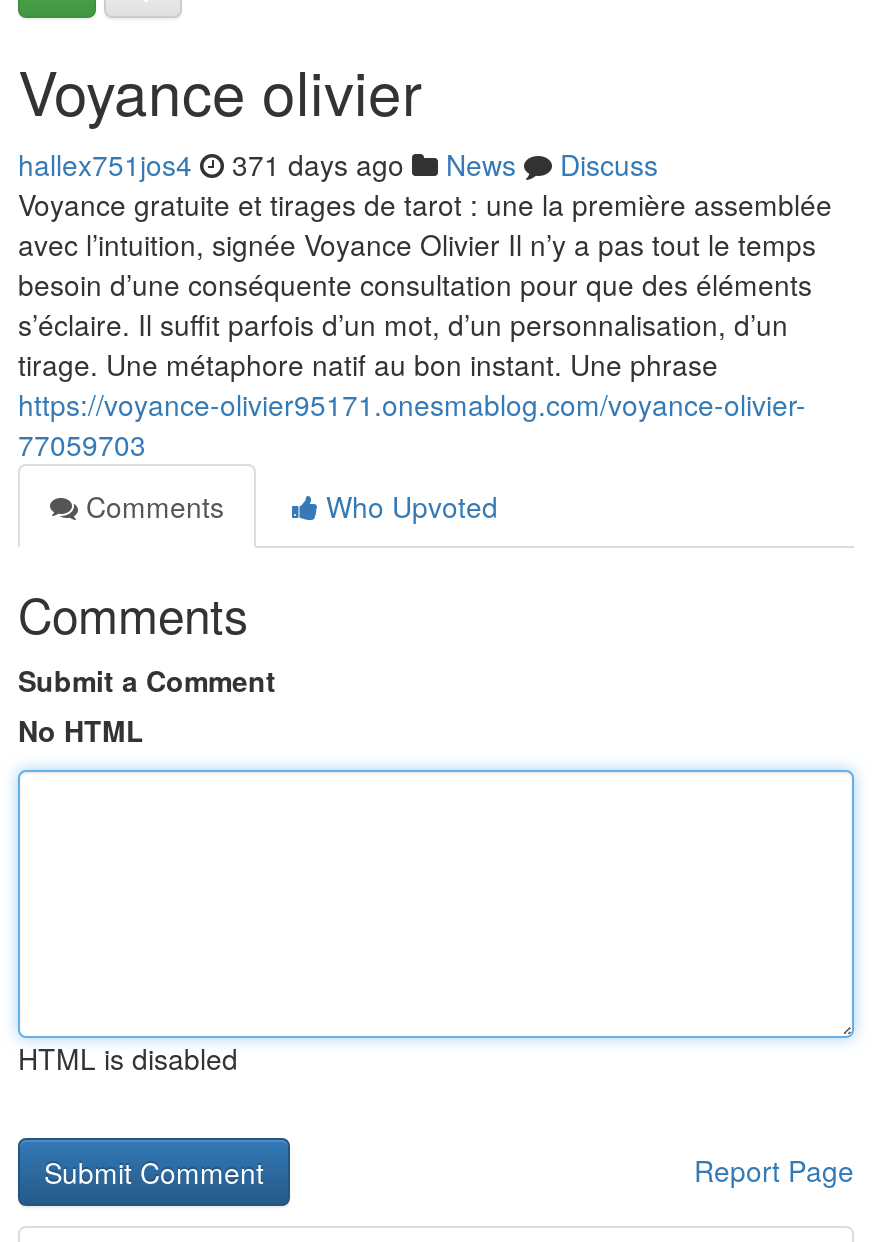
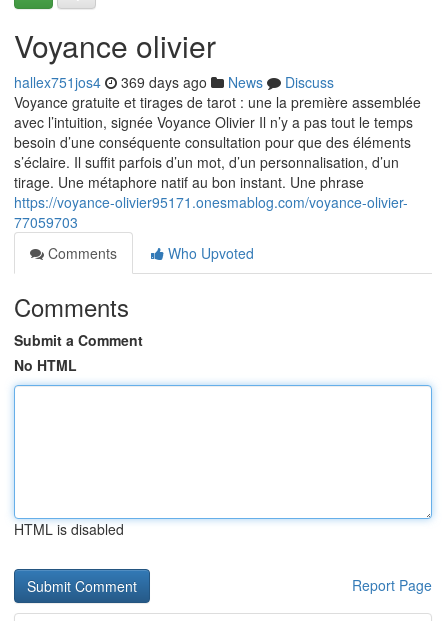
[18,144,658,184] hallex751jos4 371 days ago News Discuss -> [14,72,334,92] hallex751jos4 369 days ago News Discuss

